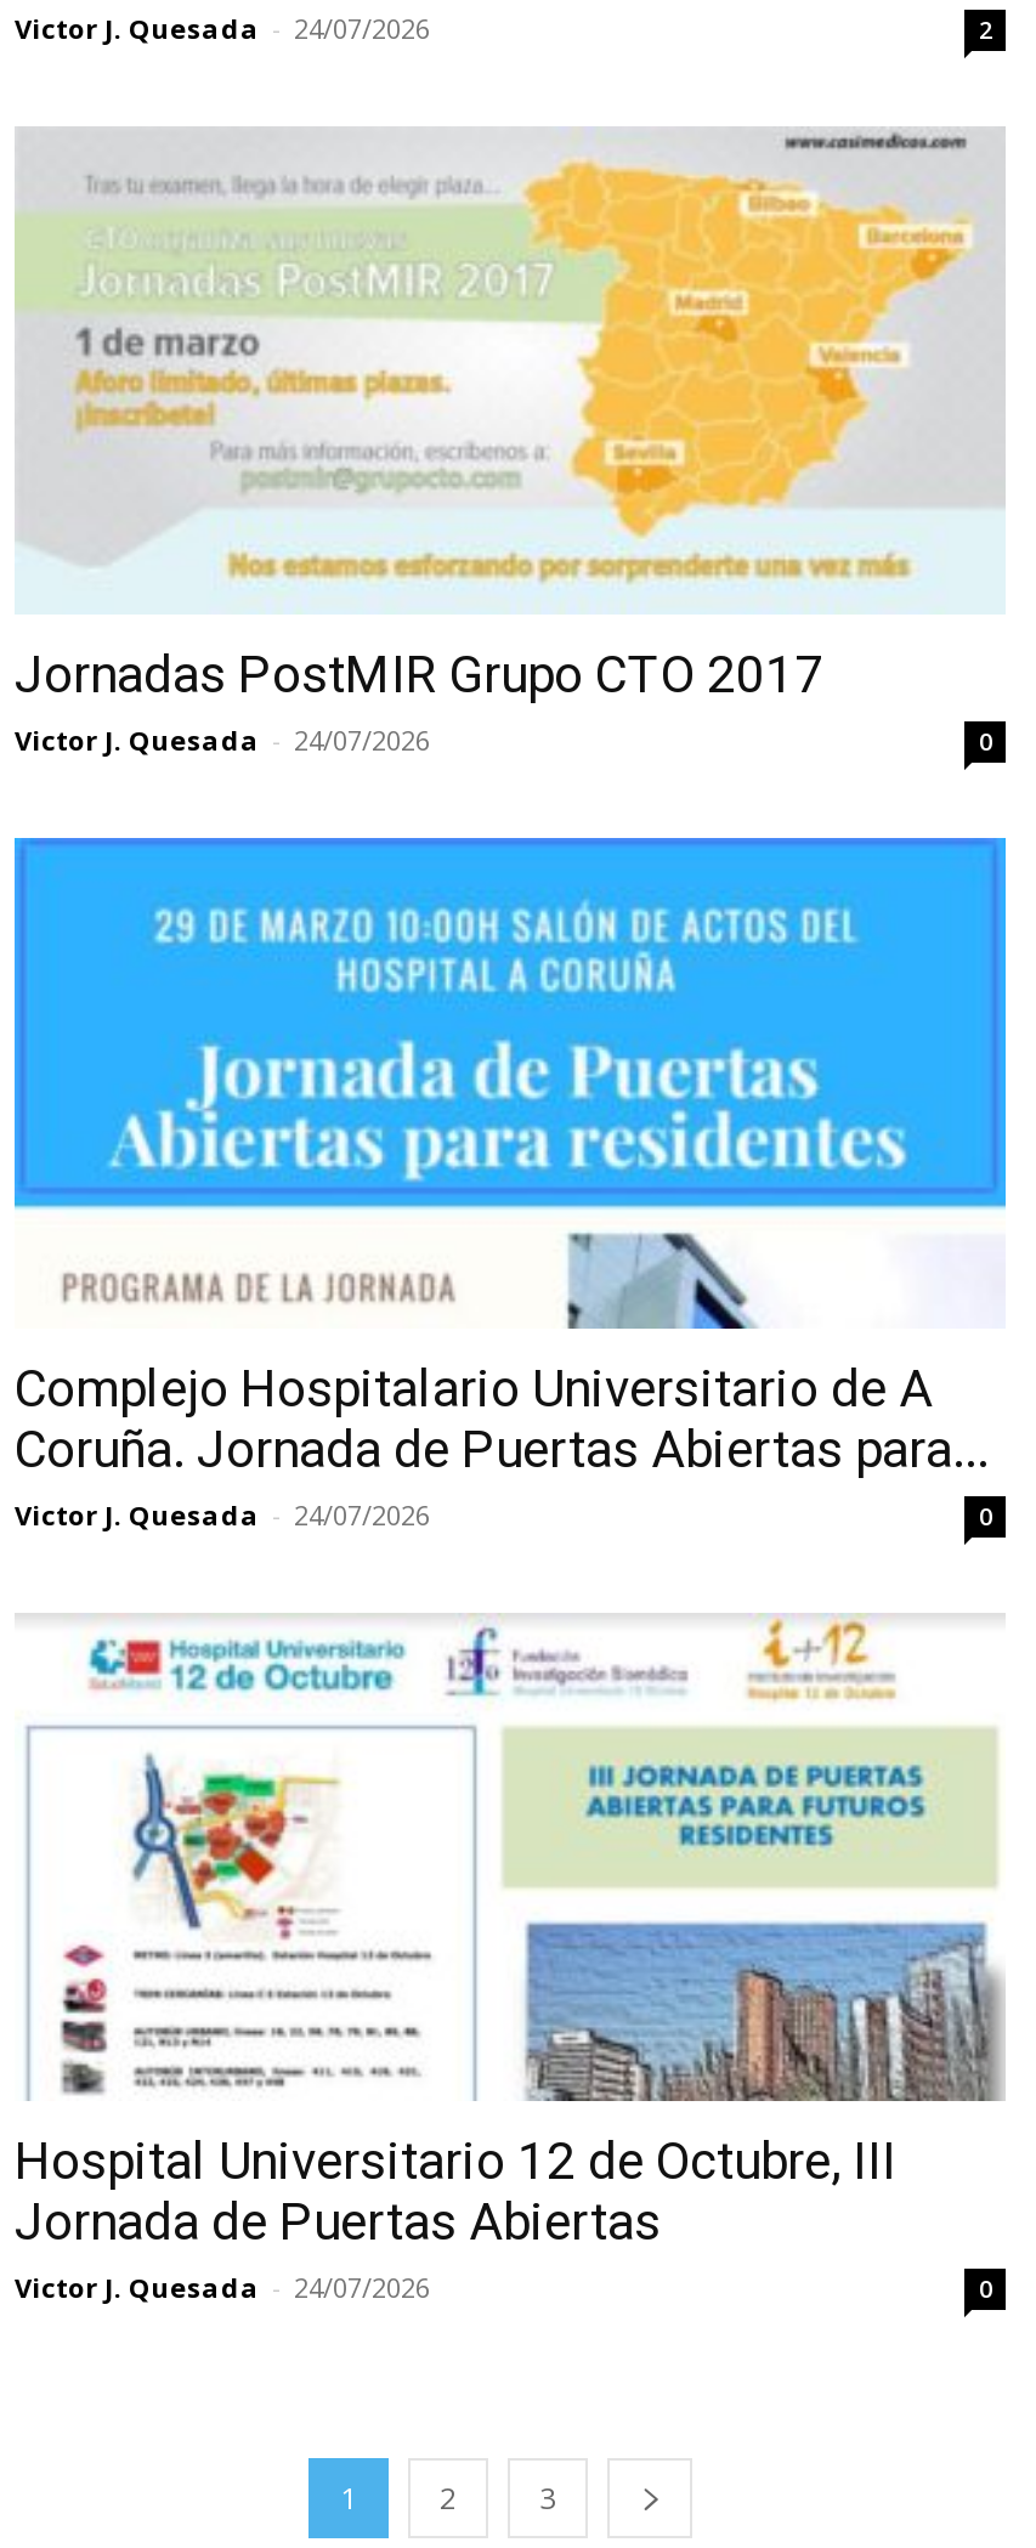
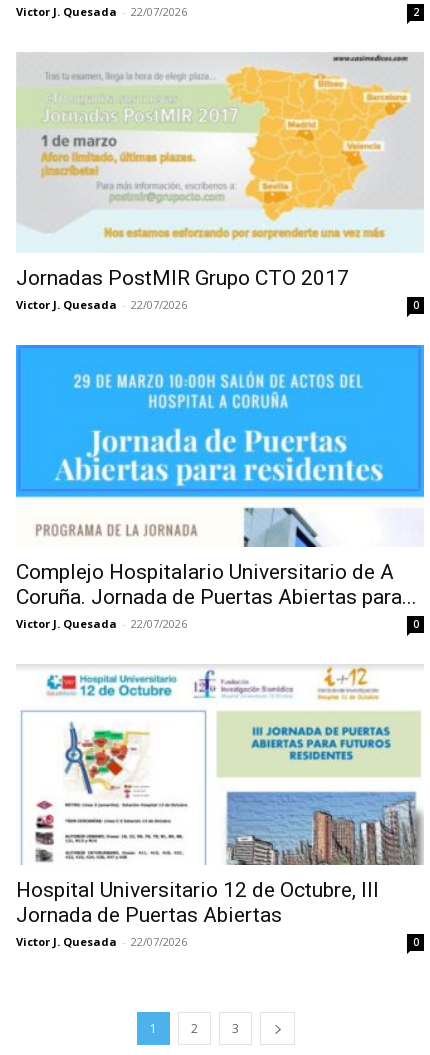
[15,9,430,45] Victor J. Quesada - 24/07/2026 -> [16,4,187,19] Victor J. Quesada - 22/07/2026
[15,722,430,758] Victor J. Quesada - 24/07/2026 -> [16,297,187,312] Victor J. Quesada - 22/07/2026
[15,1495,430,1532] Victor J. Quesada - 24/07/2026 -> [16,616,187,631] Victor J. Quesada - 22/07/2026
[15,2269,430,2305] Victor J. Quesada - 24/07/2026 -> [16,934,187,949] Victor J. Quesada - 22/07/2026

